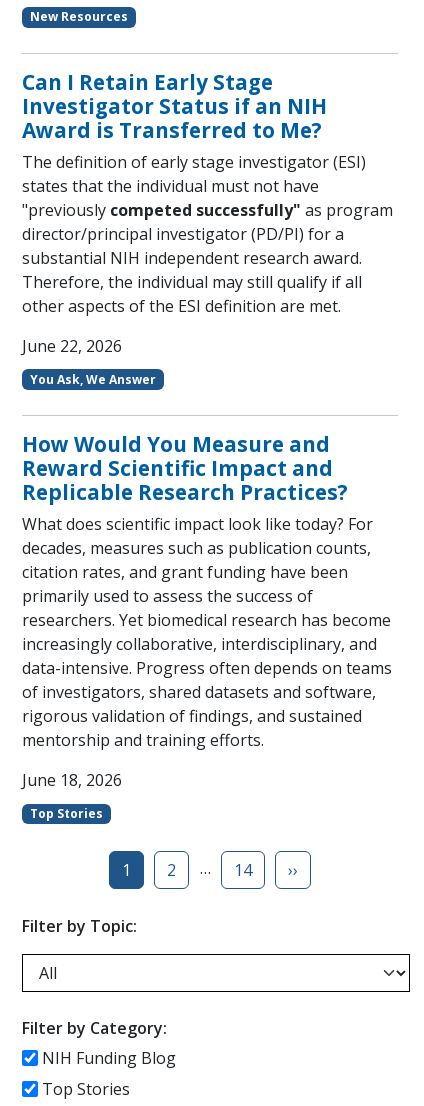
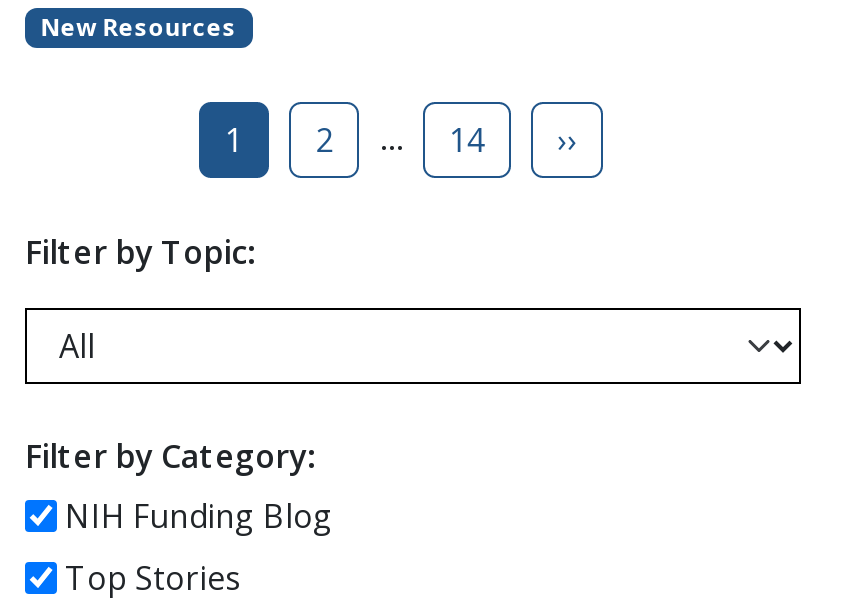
[22,67,393,822] Can I Retain Early Stage | Investigator Status if an NIH | Award is Transferred to Me? | The definition of early stage investigator (ESI) | states that the individual must not have | "previously competed successfully" as program | director/principal investigator (PD/PI) for a | substantial NIH independent research award. | Therefore, the individual may still qualify if all | other aspects of the ESI definition are met. | June 22, 2026 | You Ask, We Answer | How Would You Measure and | Reward Scientific Impact and | Replicable Research Practices? | What does scientific impact look like today? For | decades, measures such as publication counts, | citation rates, and grant funding have been | primarily used to assess the success of | researchers. Yet biomedical research has become | increasingly collaborative, interdisciplinary, and | data-intensive. Progress often depends on teams | of investigators, shared datasets and software, | rigorous validation of findings, and sustained | mentorship and training efforts. | June 18, 2026 | Top Stories -> none

